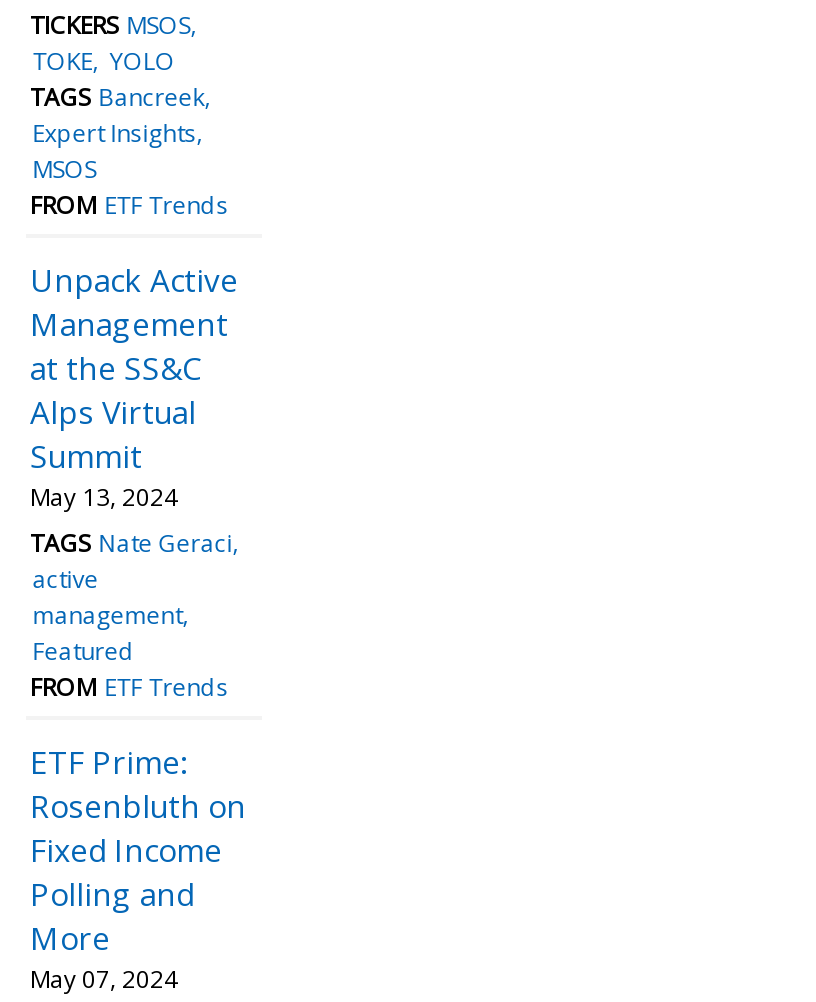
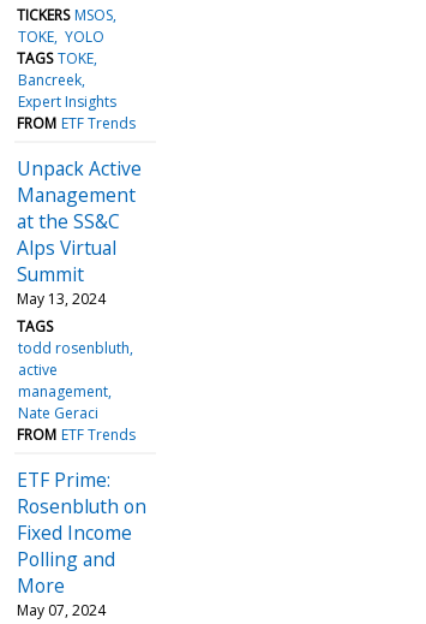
[30,80,204,114] TAGS Bancreek -> [17,48,94,90] TAGS TOKE | Bancreek
[32,152,96,186] MSOS -> none
[30,526,232,560] TAGS Nate Geraci -> [17,316,130,358] TAGS | todd rosenbluth
[32,634,134,668] Featured -> [18,403,99,423] Nate Geraci

